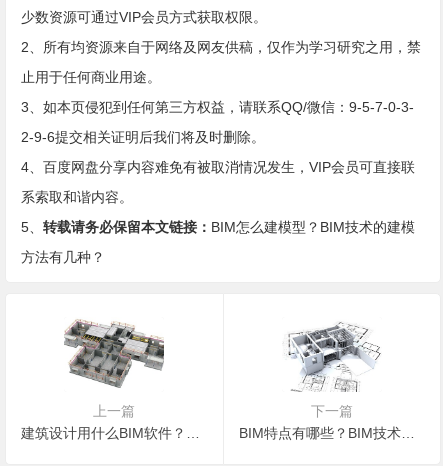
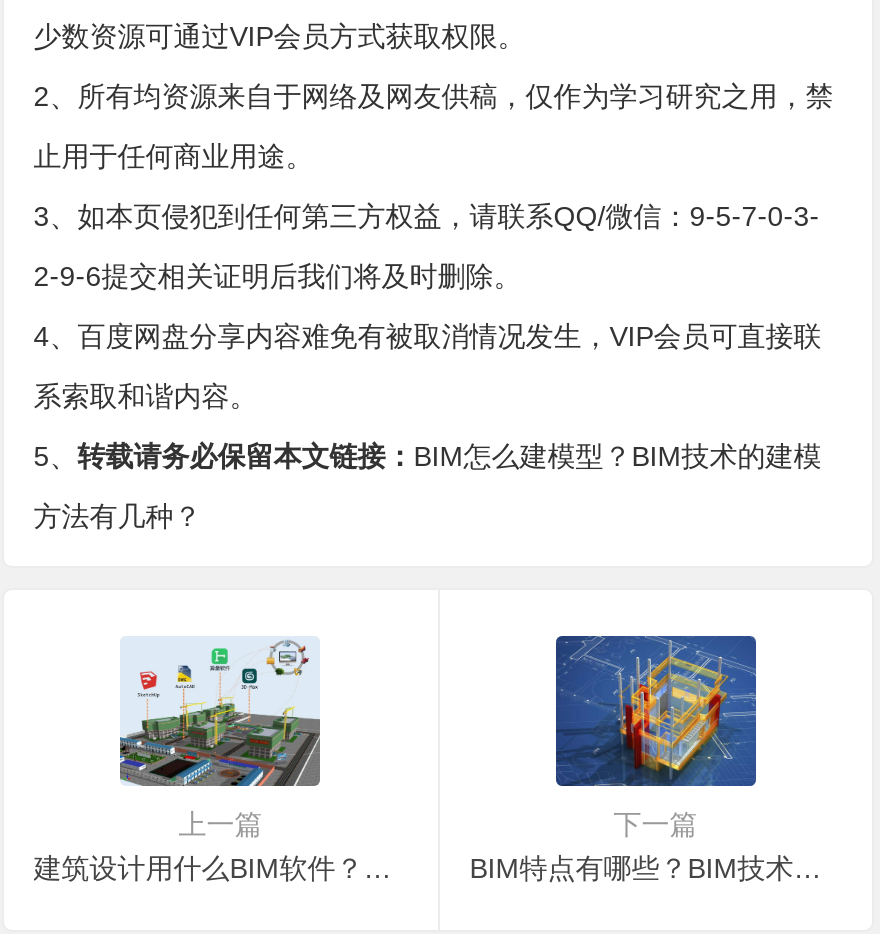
[64,318,165,392] [image] -> [118,636,322,788] [image]
[282,317,382,392] [image] -> [554,634,758,788] [image]

